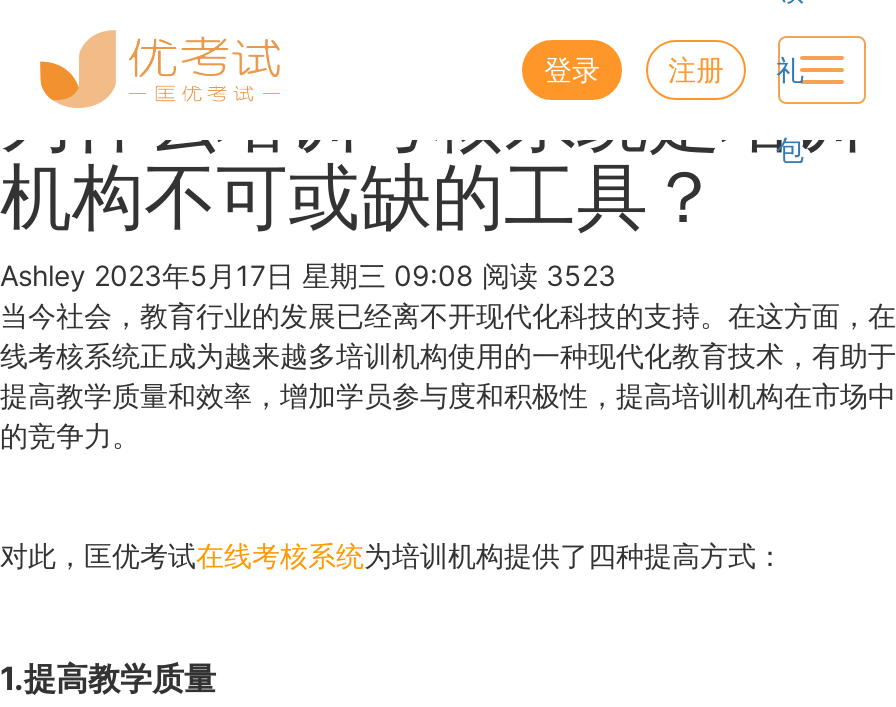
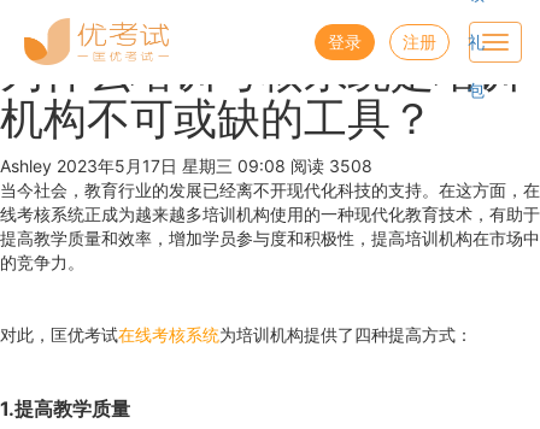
[0,258,616,292] Ashley 2023年5月17日 星期三 09:08 阅读 3523 -> [0,155,372,176] Ashley 2023年5月17日 星期三 09:08 阅读 3508

